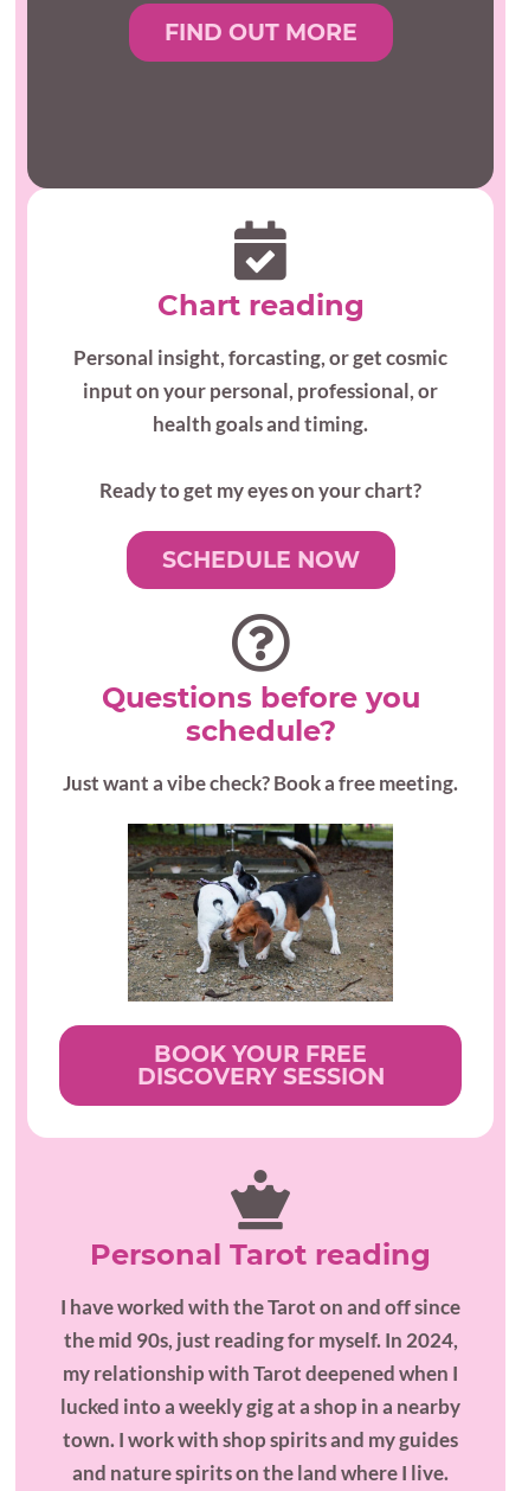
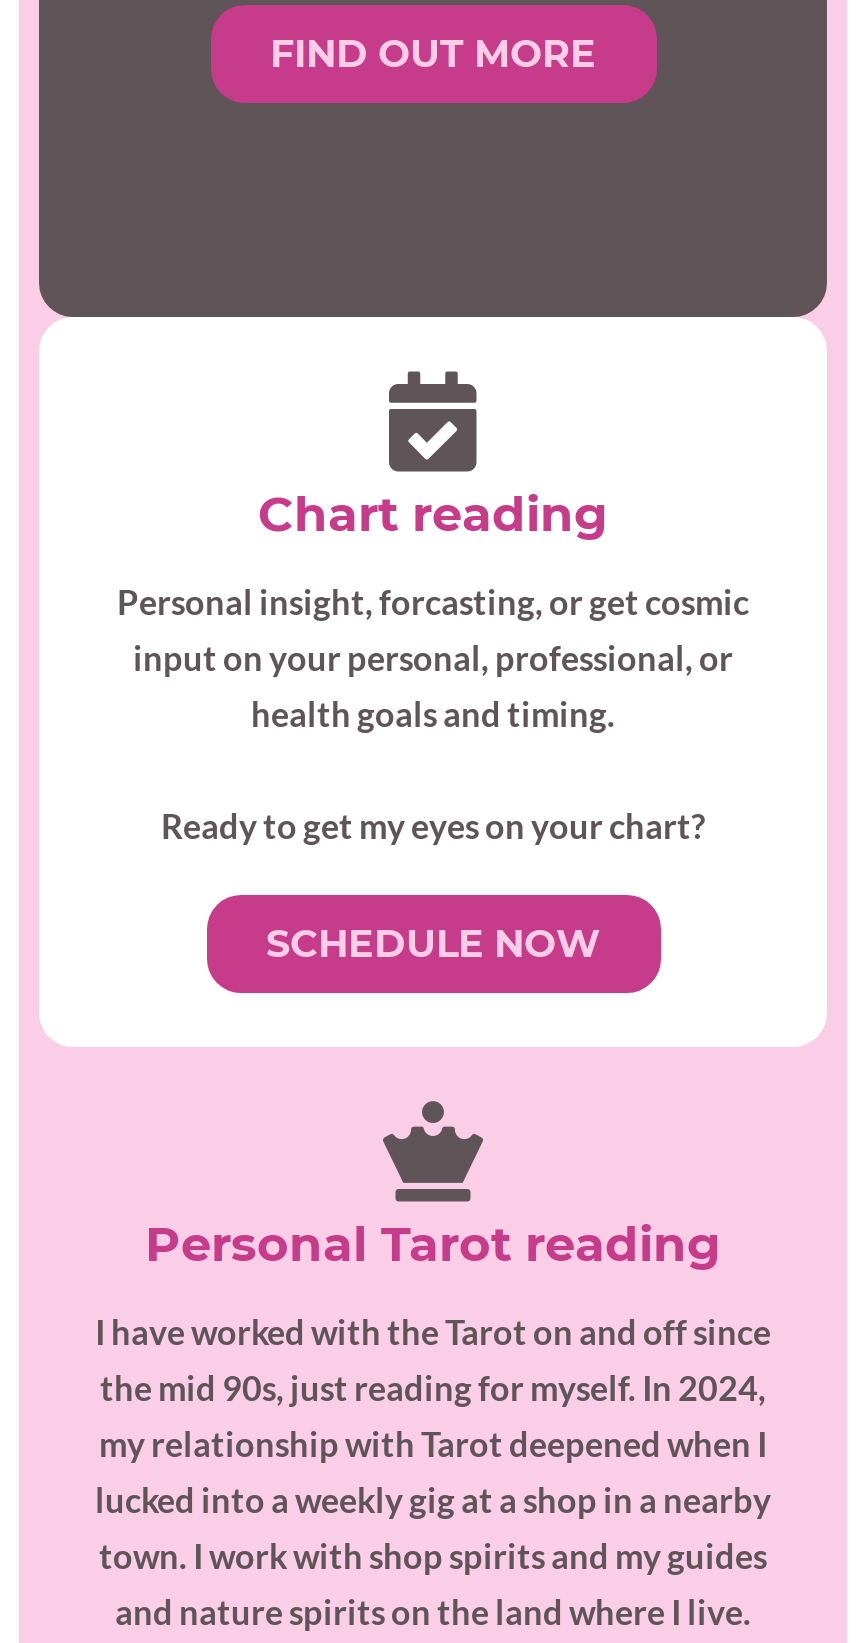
[63,680,458,795] Questions before you | schedule? | Just want a vibe check? Book a free meeting. -> none
[127,823,394,1090] [image] | BOOK YOUR FREE | DISCOVERY SESSION -> none

